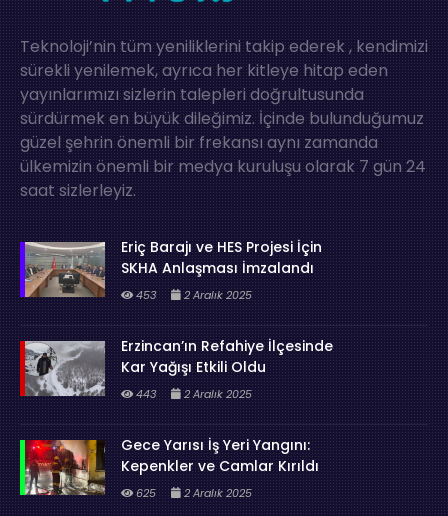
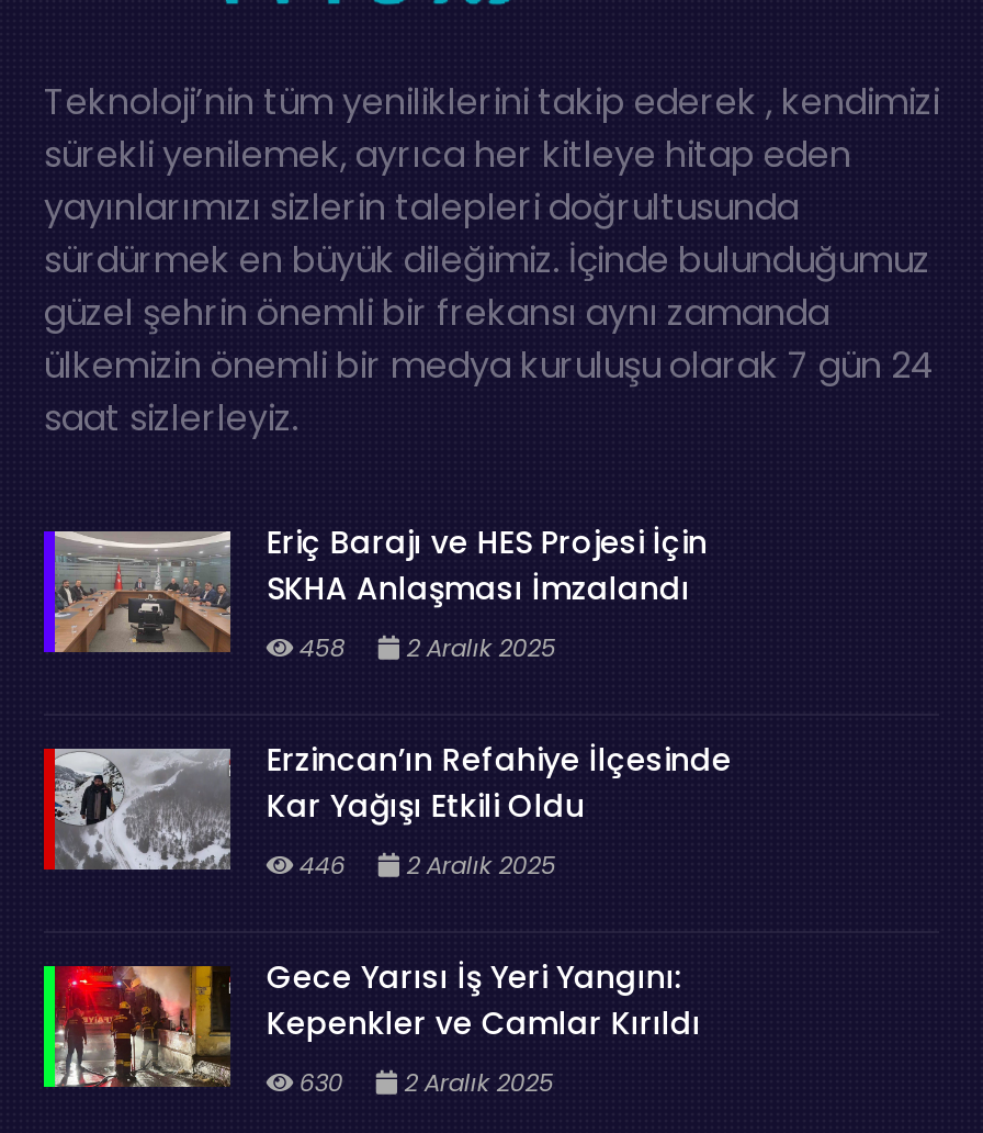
[133,287,252,303] 453 2 Aralık 2025 -> [292,630,556,665] 458 2 Aralık 2025
[133,386,252,402] 443 2 Aralık 2025 -> [292,847,556,882] 446 2 Aralık 2025
[133,485,252,501] 625 2 Aralık 2025 -> [292,1065,554,1100] 630 2 Aralık 2025

